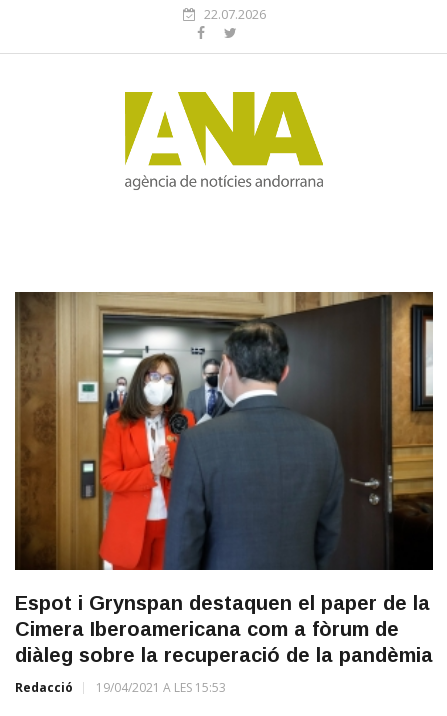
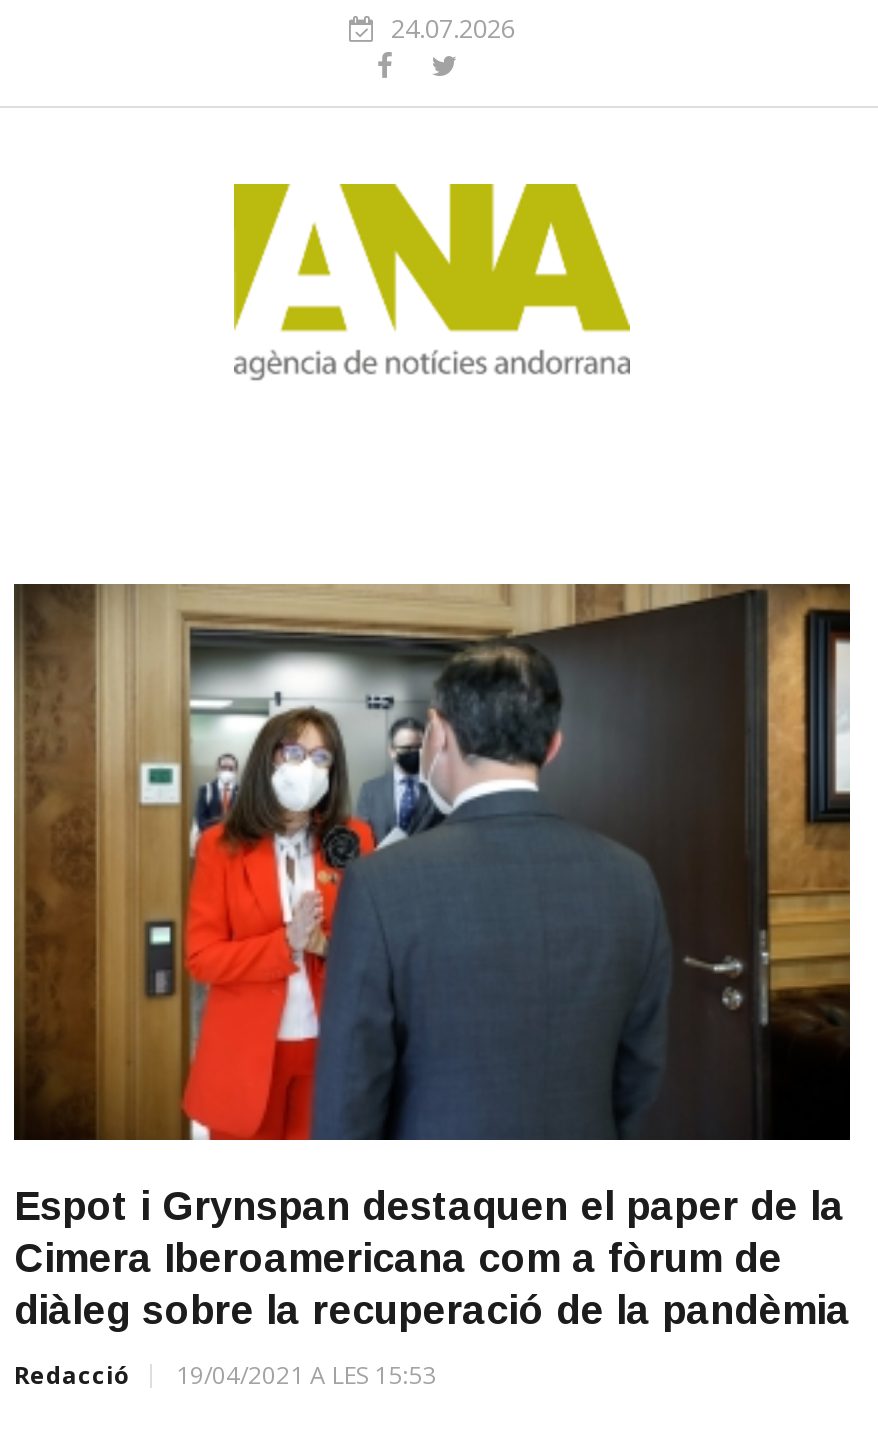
[203,5,265,23] 22.07.2026 -> [391,10,515,46] 24.07.2026

